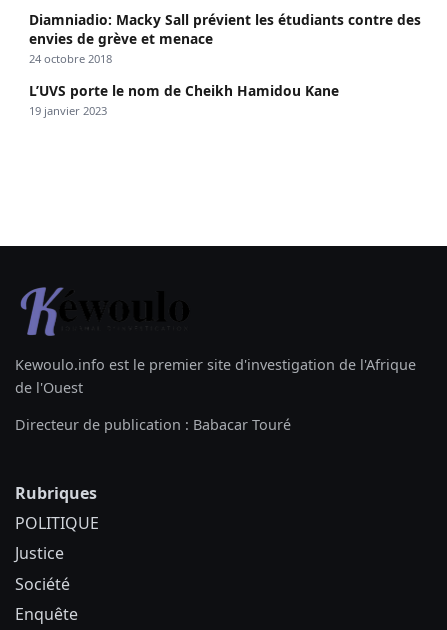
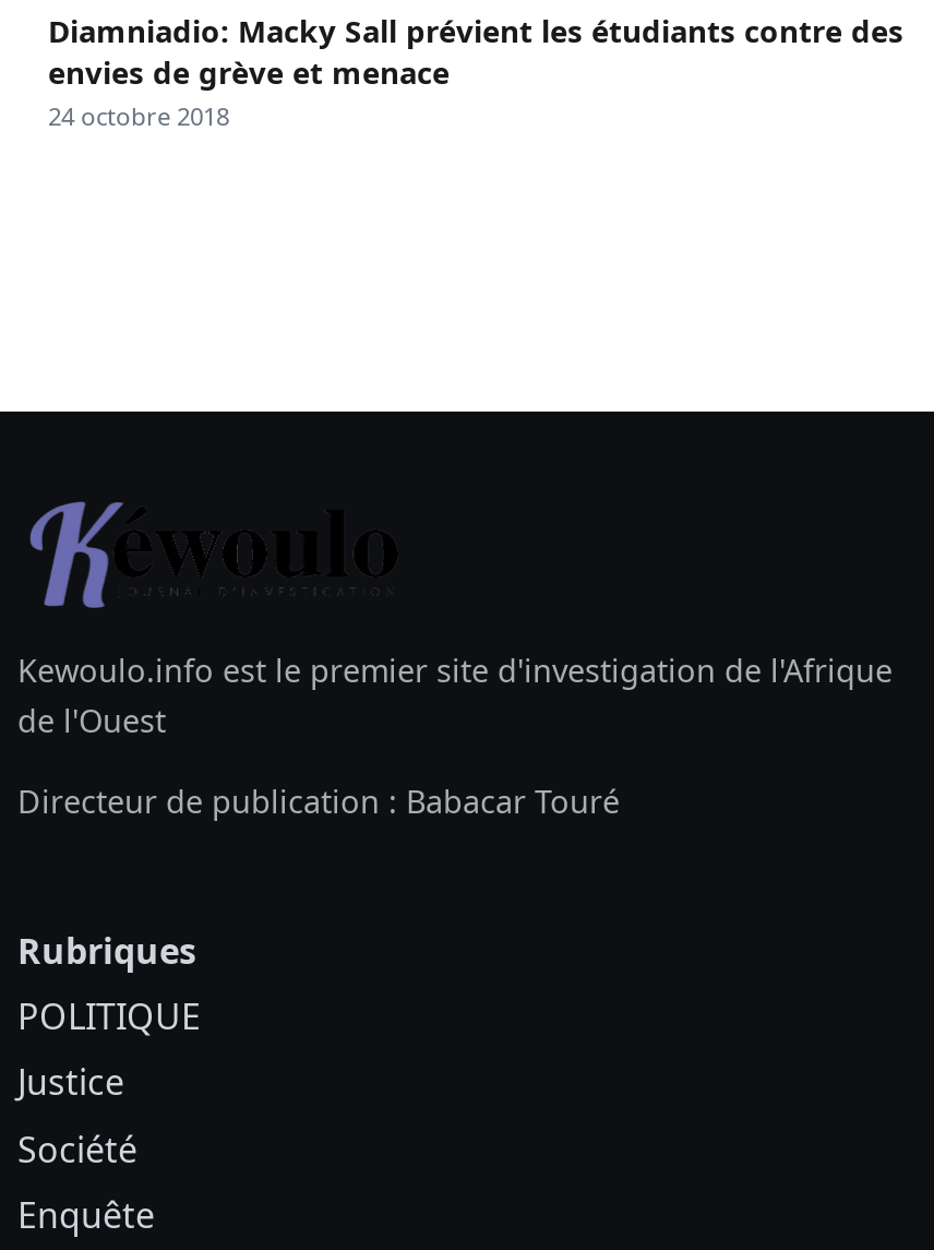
[29,81,339,118] L’UVS porte le nom de Cheikh Hamidou Kane | 19 janvier 2023 -> none

